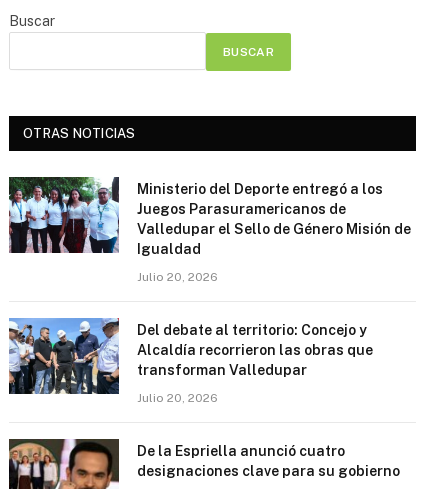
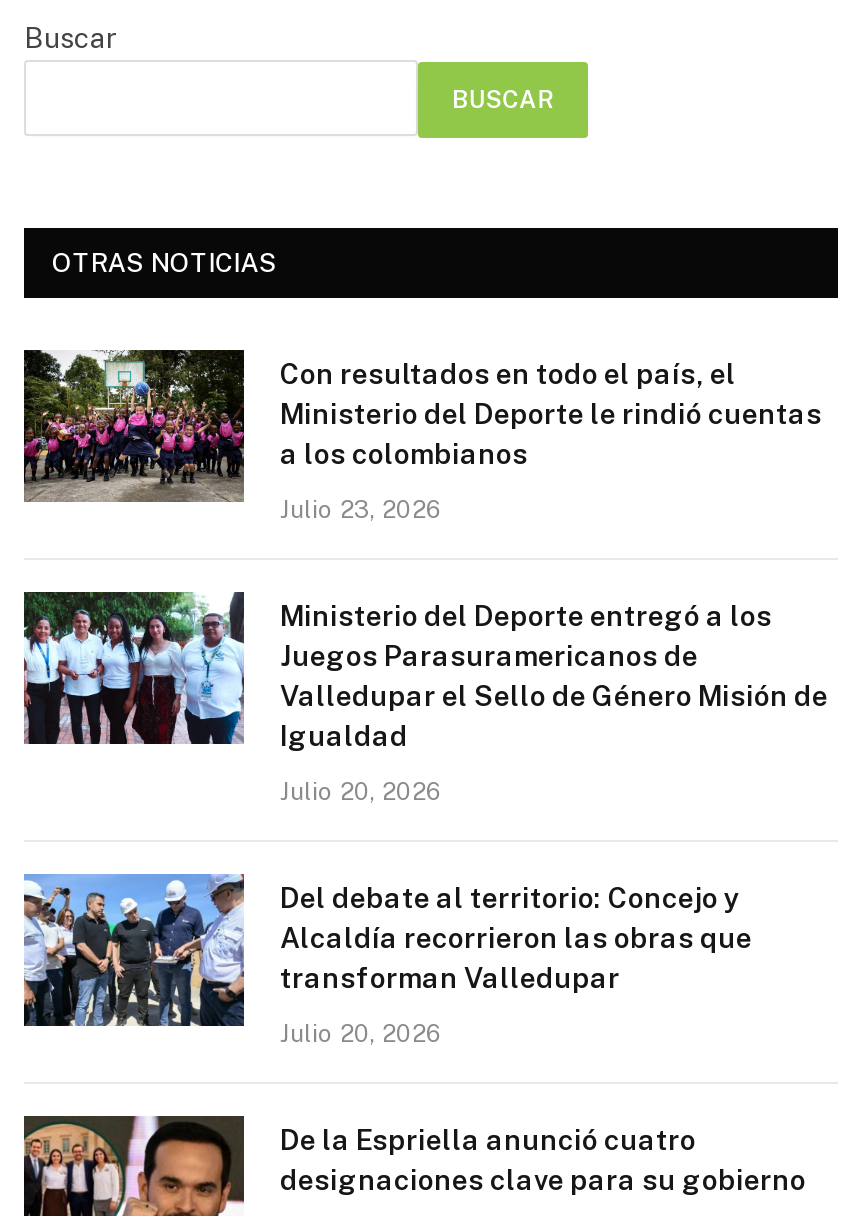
none -> [22,348,822,524] [image] | Con resultados en todo el país, el | Ministerio del Deporte le rindió cuentas | a los colombianos | Julio 23, 2026

